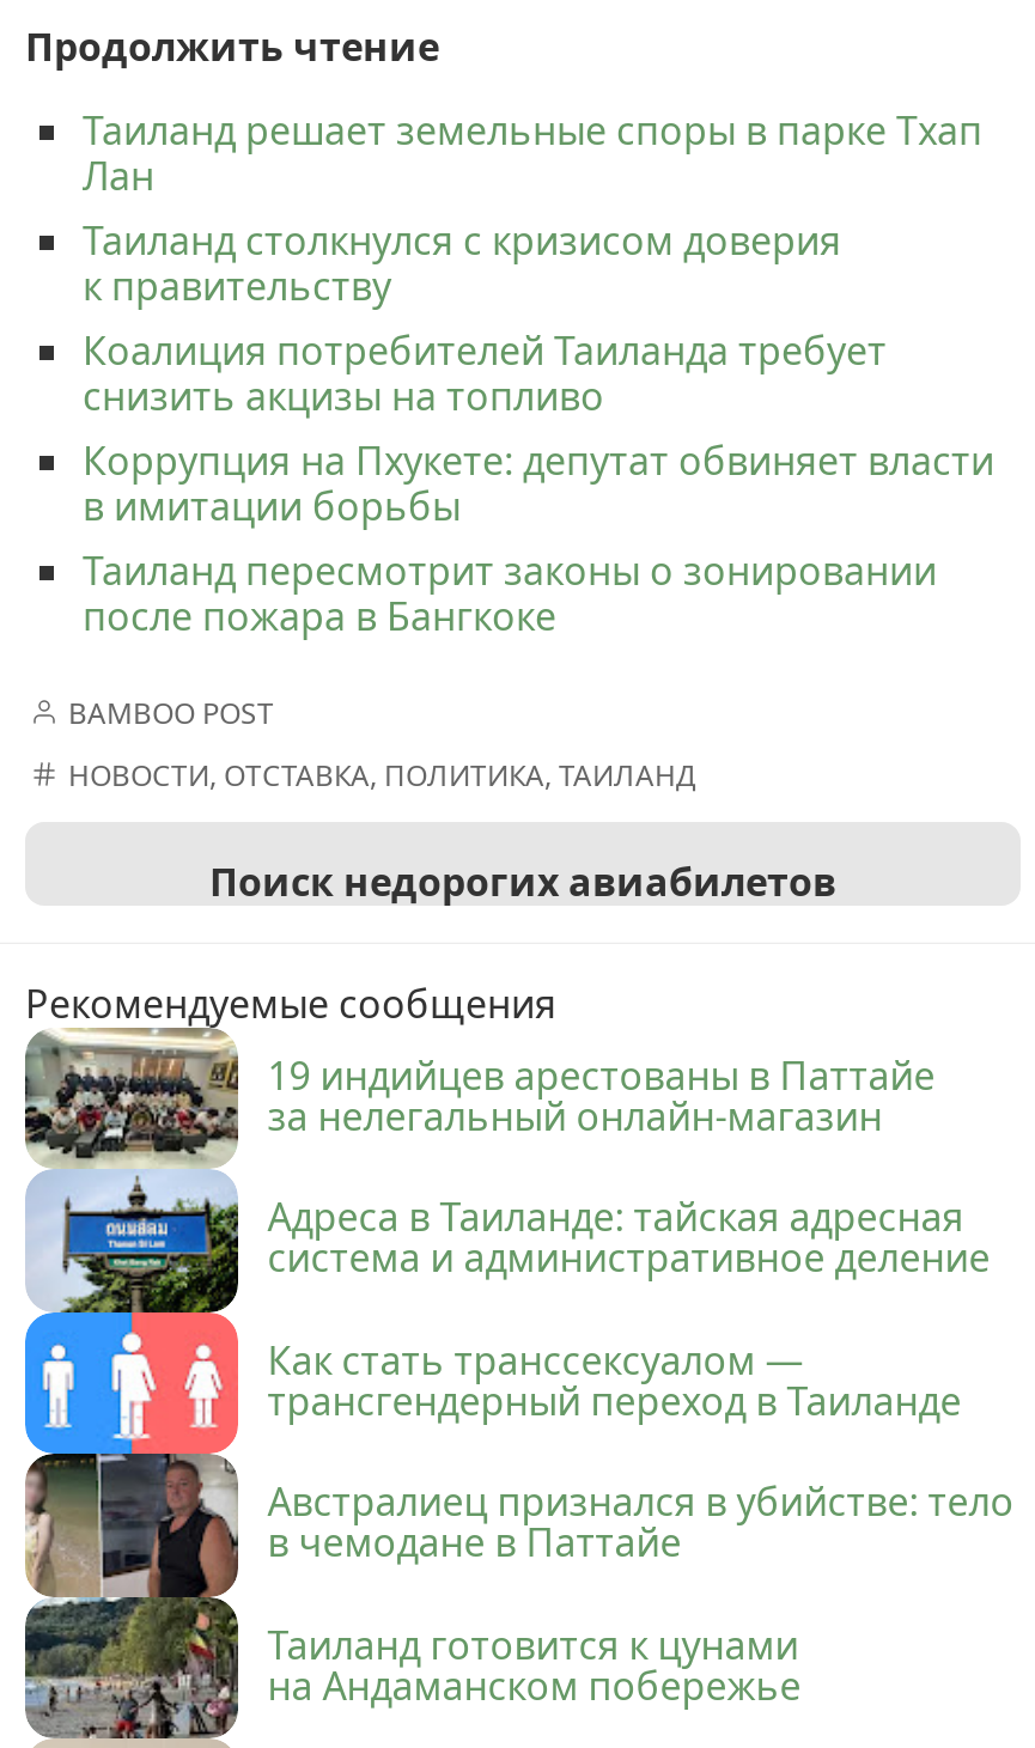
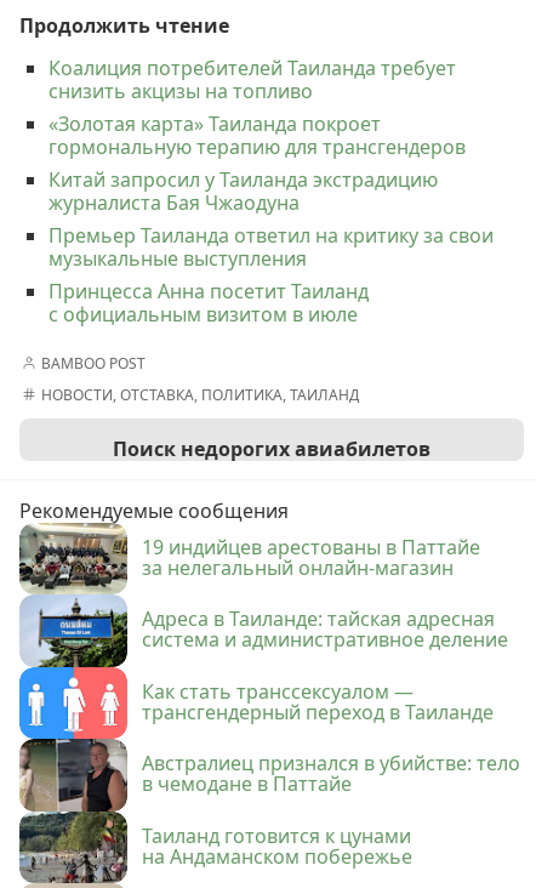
[83,103,982,311] Таиланд решает земельные споры в парке Тхап | Лан | Таиланд столкнулся с кризисом доверия | к правительству -> none
moved [83,323,887,421] -> [49,54,456,104]: Коалиция потребителей Таиланда требует | снизить акцизы на топливо
[83,433,994,642] Коррупция на Пхукете: депутат обвиняет власти | в имитации борьбы | Таиланд пересмотрит законы о зонировании | после пожара в Бангкоке -> [49,110,494,327] «Золотая карта» Таиланда покроет | гормональную терапию для трансгендеров | Китай запросил у Таиланда экстрадицию | журналиста Бая Чжаодуна | Премьер Таиланда ответил на критику за свои | музыкальные выступления | Принцесса Анна посетит Таиланд | с официальным визитом в июле

